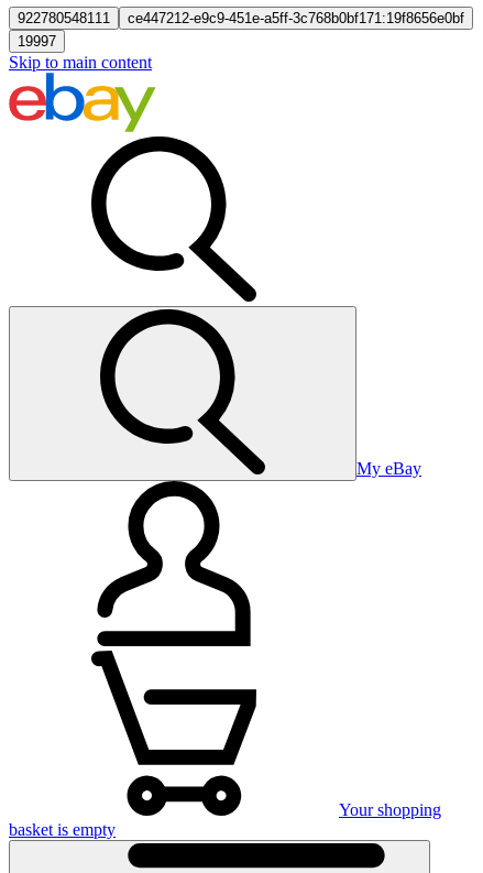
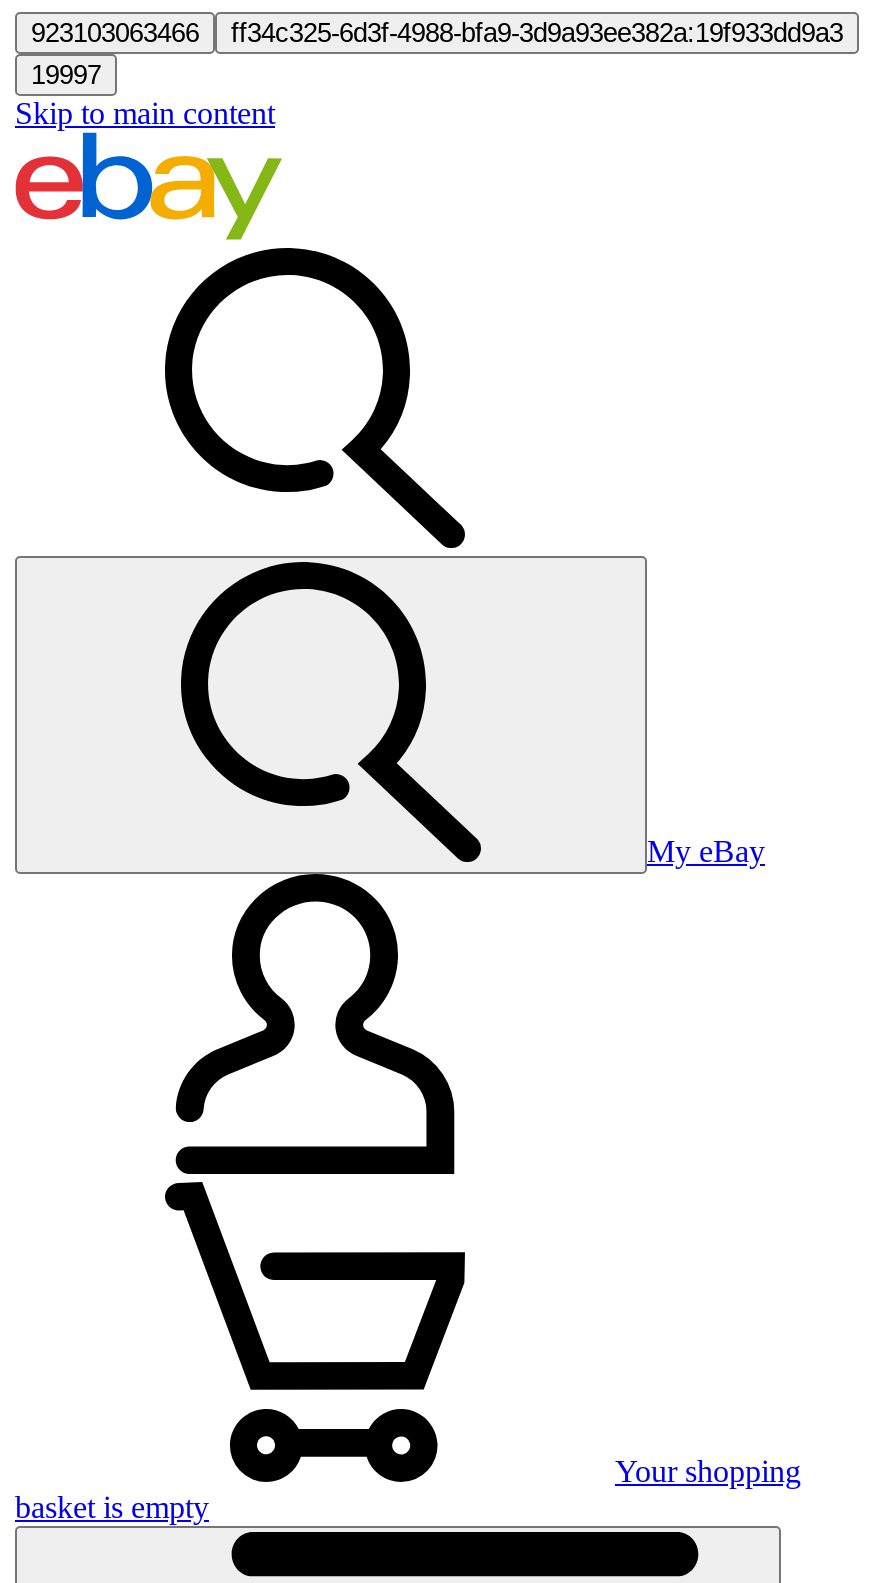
[18,10,464,26] 922780548111 | ce447212-e9c9-451e-a5ff-3c768b0bf171:19f8656e0bf -> [31,18,843,48] 923103063466 | ff34c325-6d3f-4988-bfa9-3d9a93ee382a:19f933dd9a3

